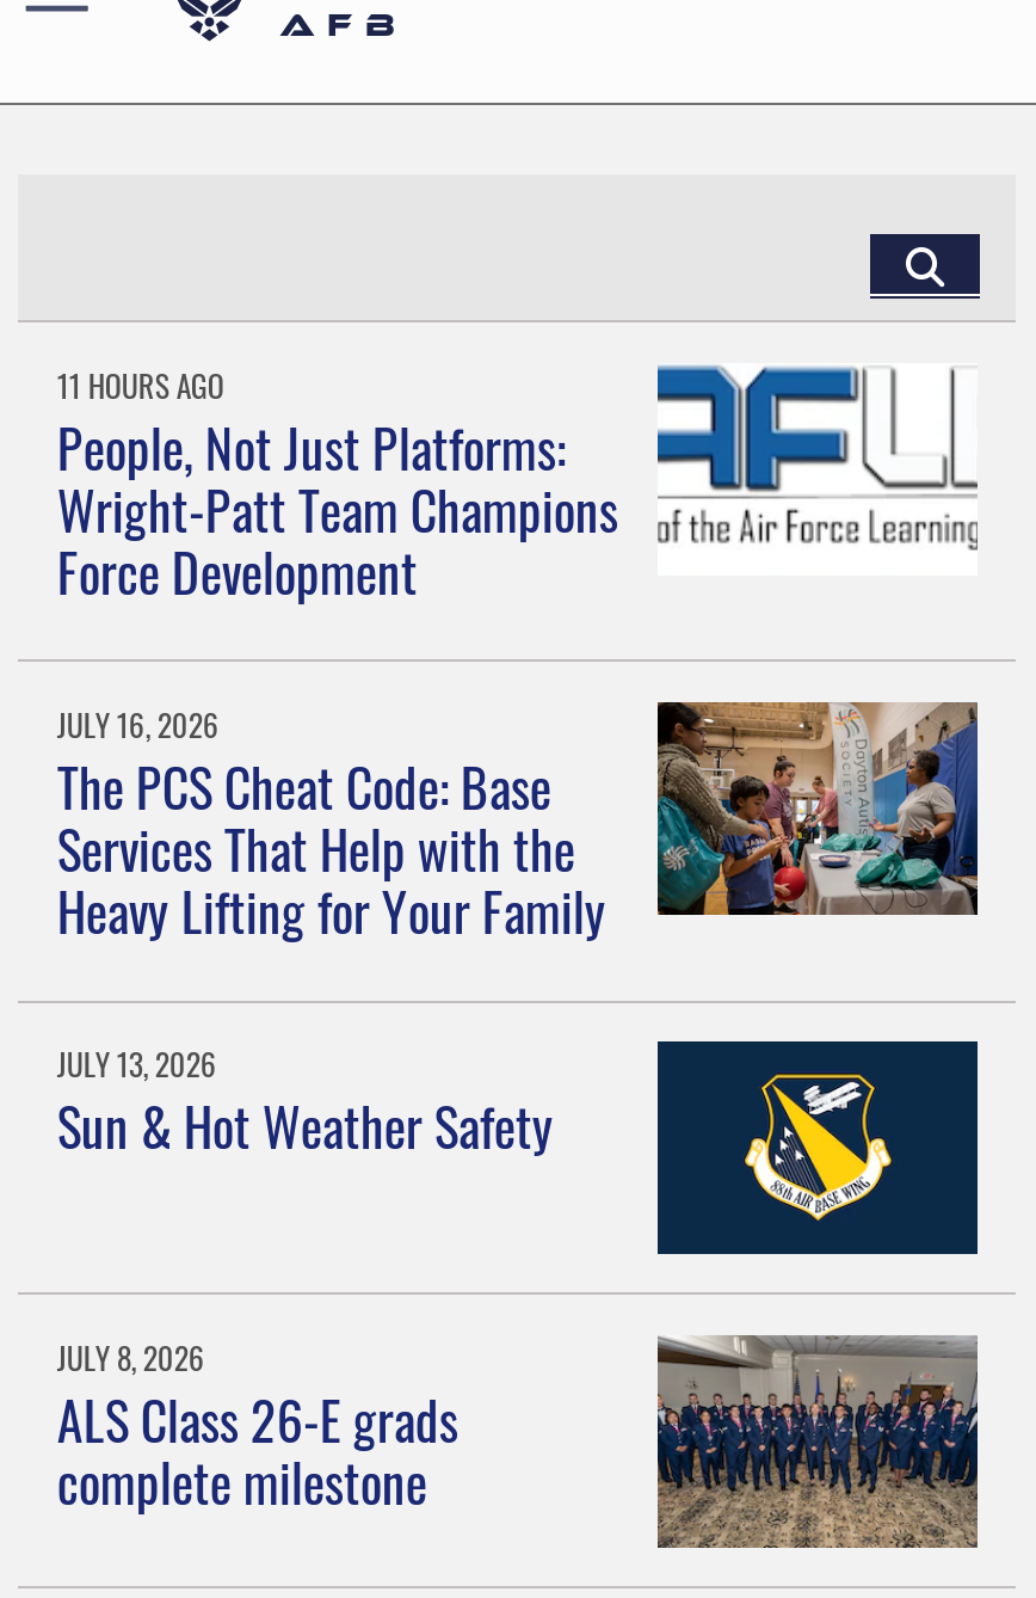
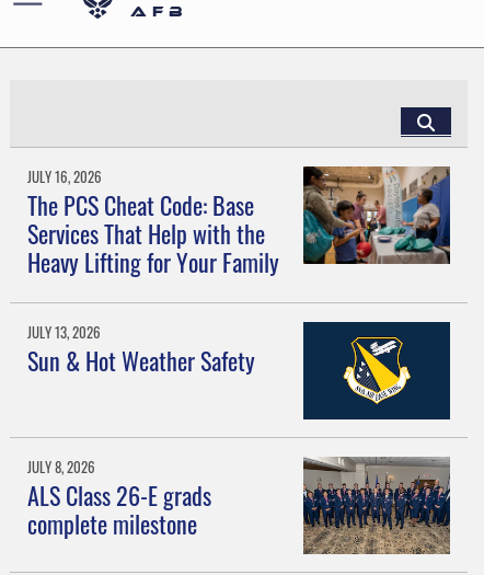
[57,359,978,609] [image] | 11 HOURS AGO | People, Not Just Platforms: | Wright-Patt Team Champions | Force Development -> none

